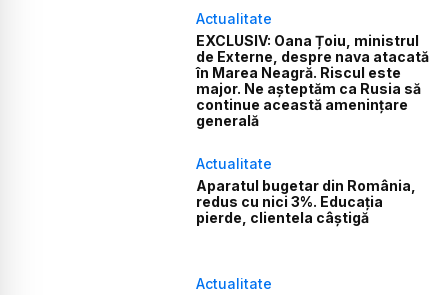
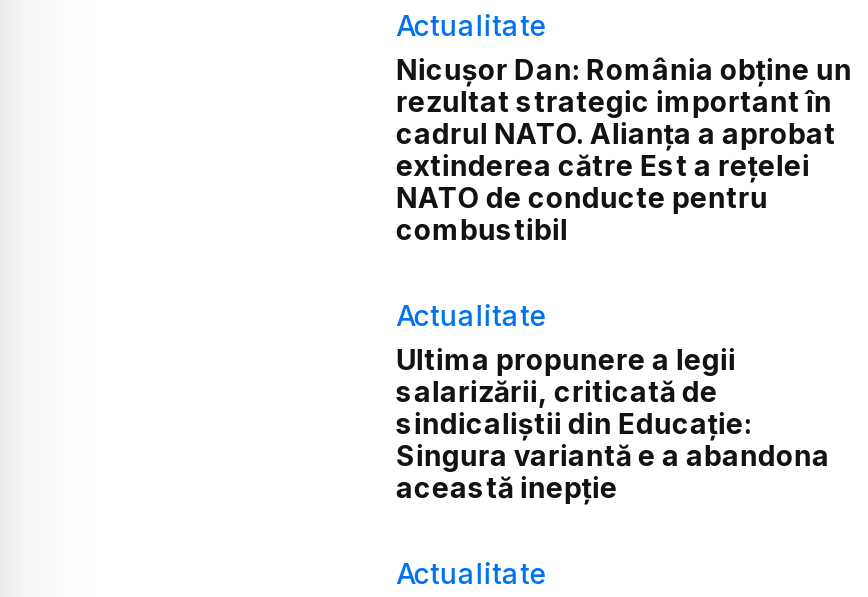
[196,32,429,129] EXCLUSIV: Oana Țoiu, ministrul | de Externe, despre nava atacată | în Marea Neagră. Riscul este | major. Ne așteptăm ca Rusia să | continue această amenințare | generală -> [396,52,852,246] Nicușor Dan: România obține un | rezultat strategic important în | cadrul NATO. Alianța a aprobat | extinderea către Est a rețelei | NATO de conducte pentru | combustibil
[196,177,416,226] Aparatul bugetar din România, | redus cu nici 3%. Educația | pierde, clientela câștigă -> [396,342,830,504] Ultima propunere a legii | salarizării, criticată de | sindicaliștii din Educație: | Singura variantă e a abandona | această inepție

